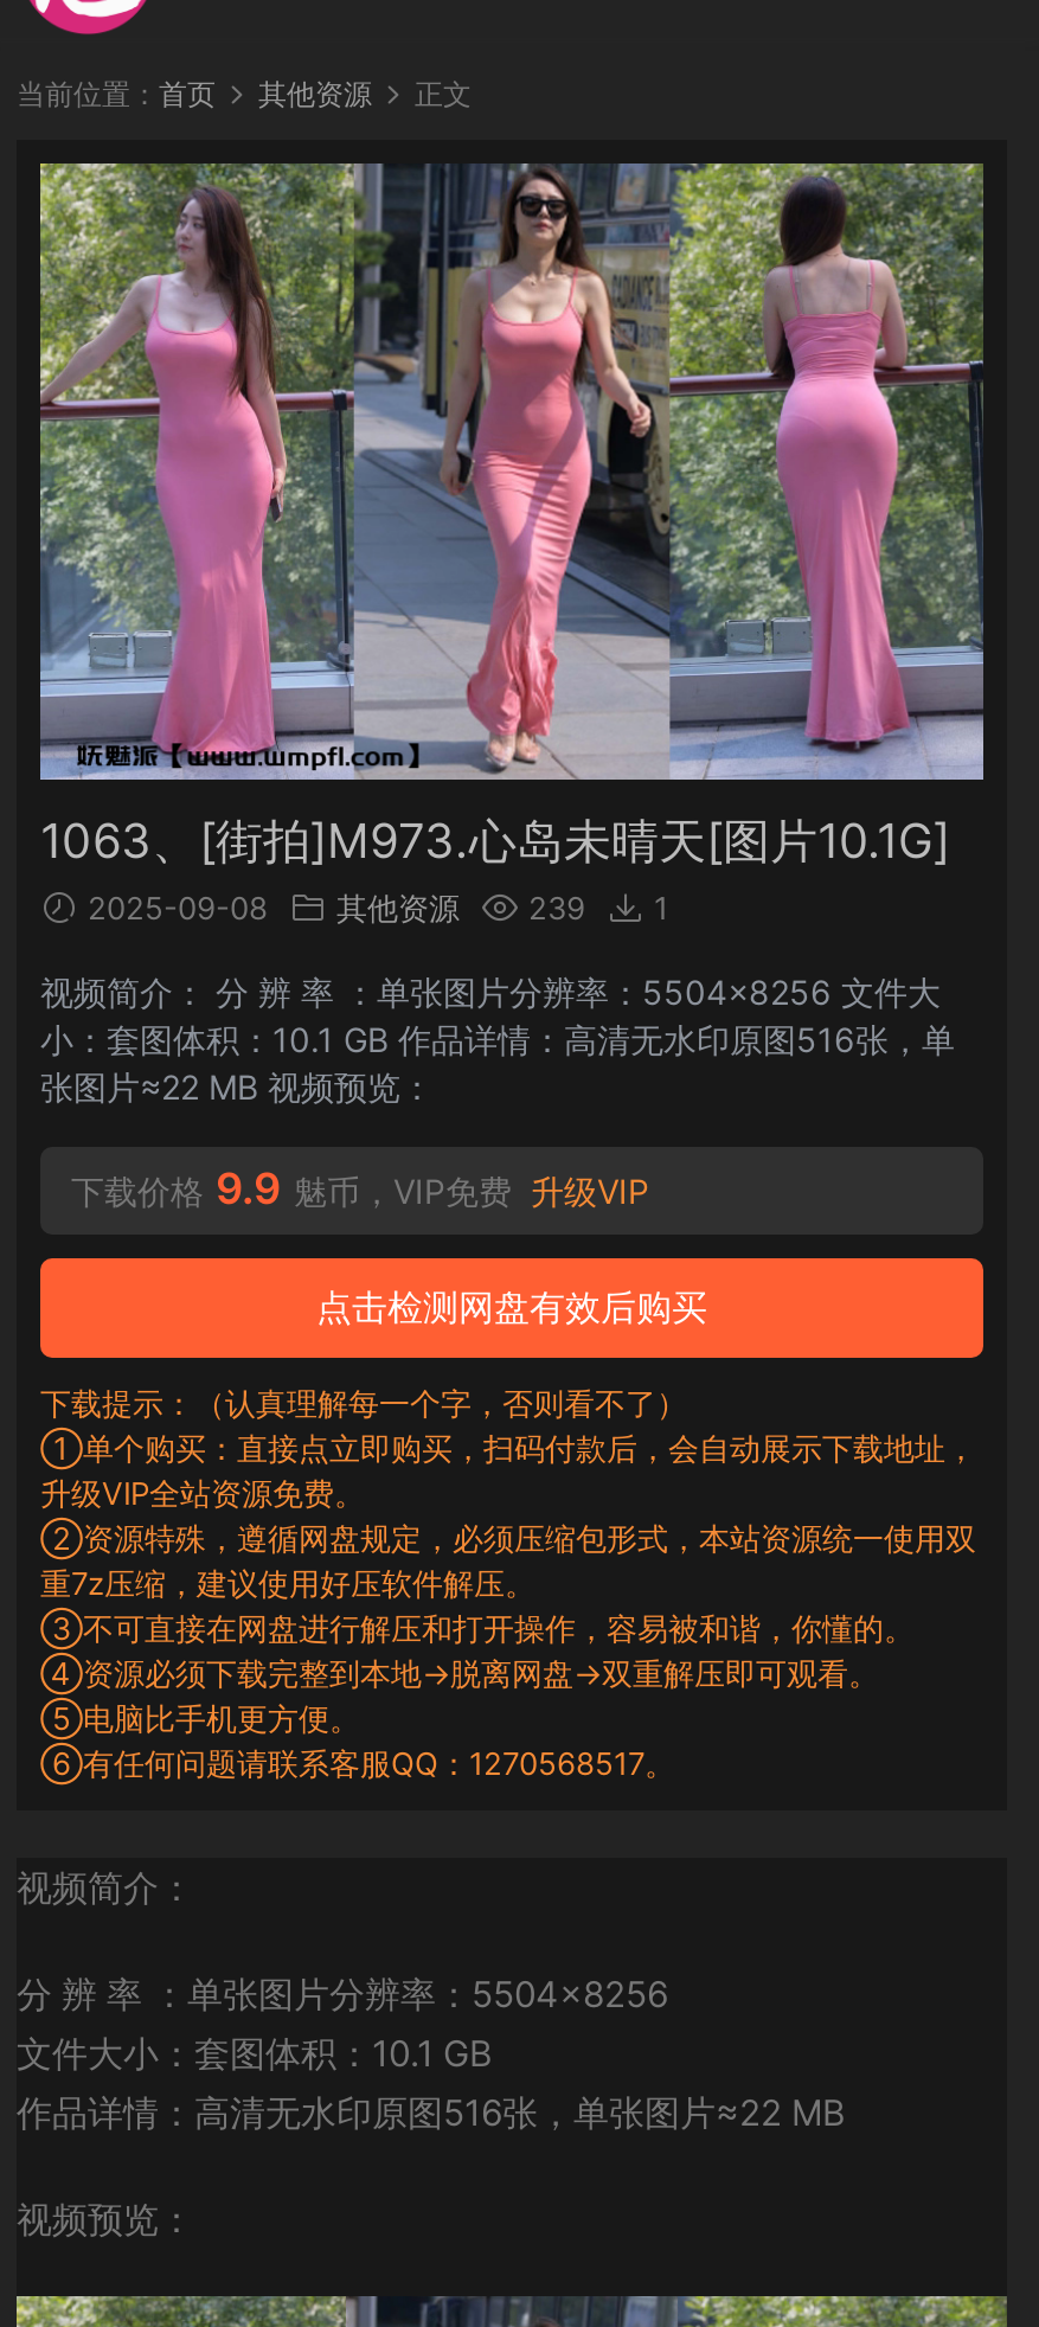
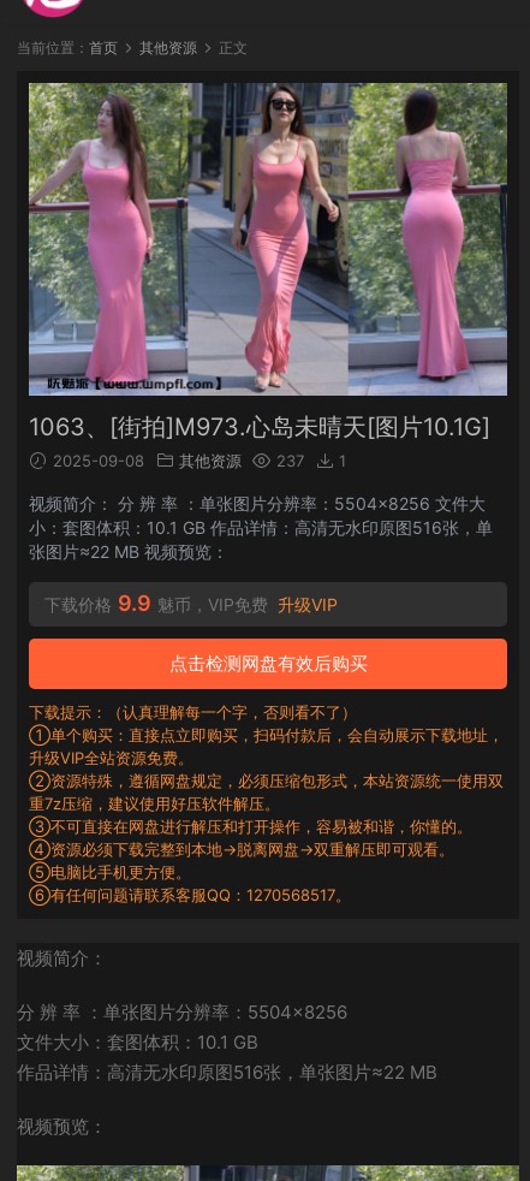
[78,889,668,927] 2025-09-08 其他资源 239 1 -> [48,451,346,470] 2025-09-08 其他资源 237 1

